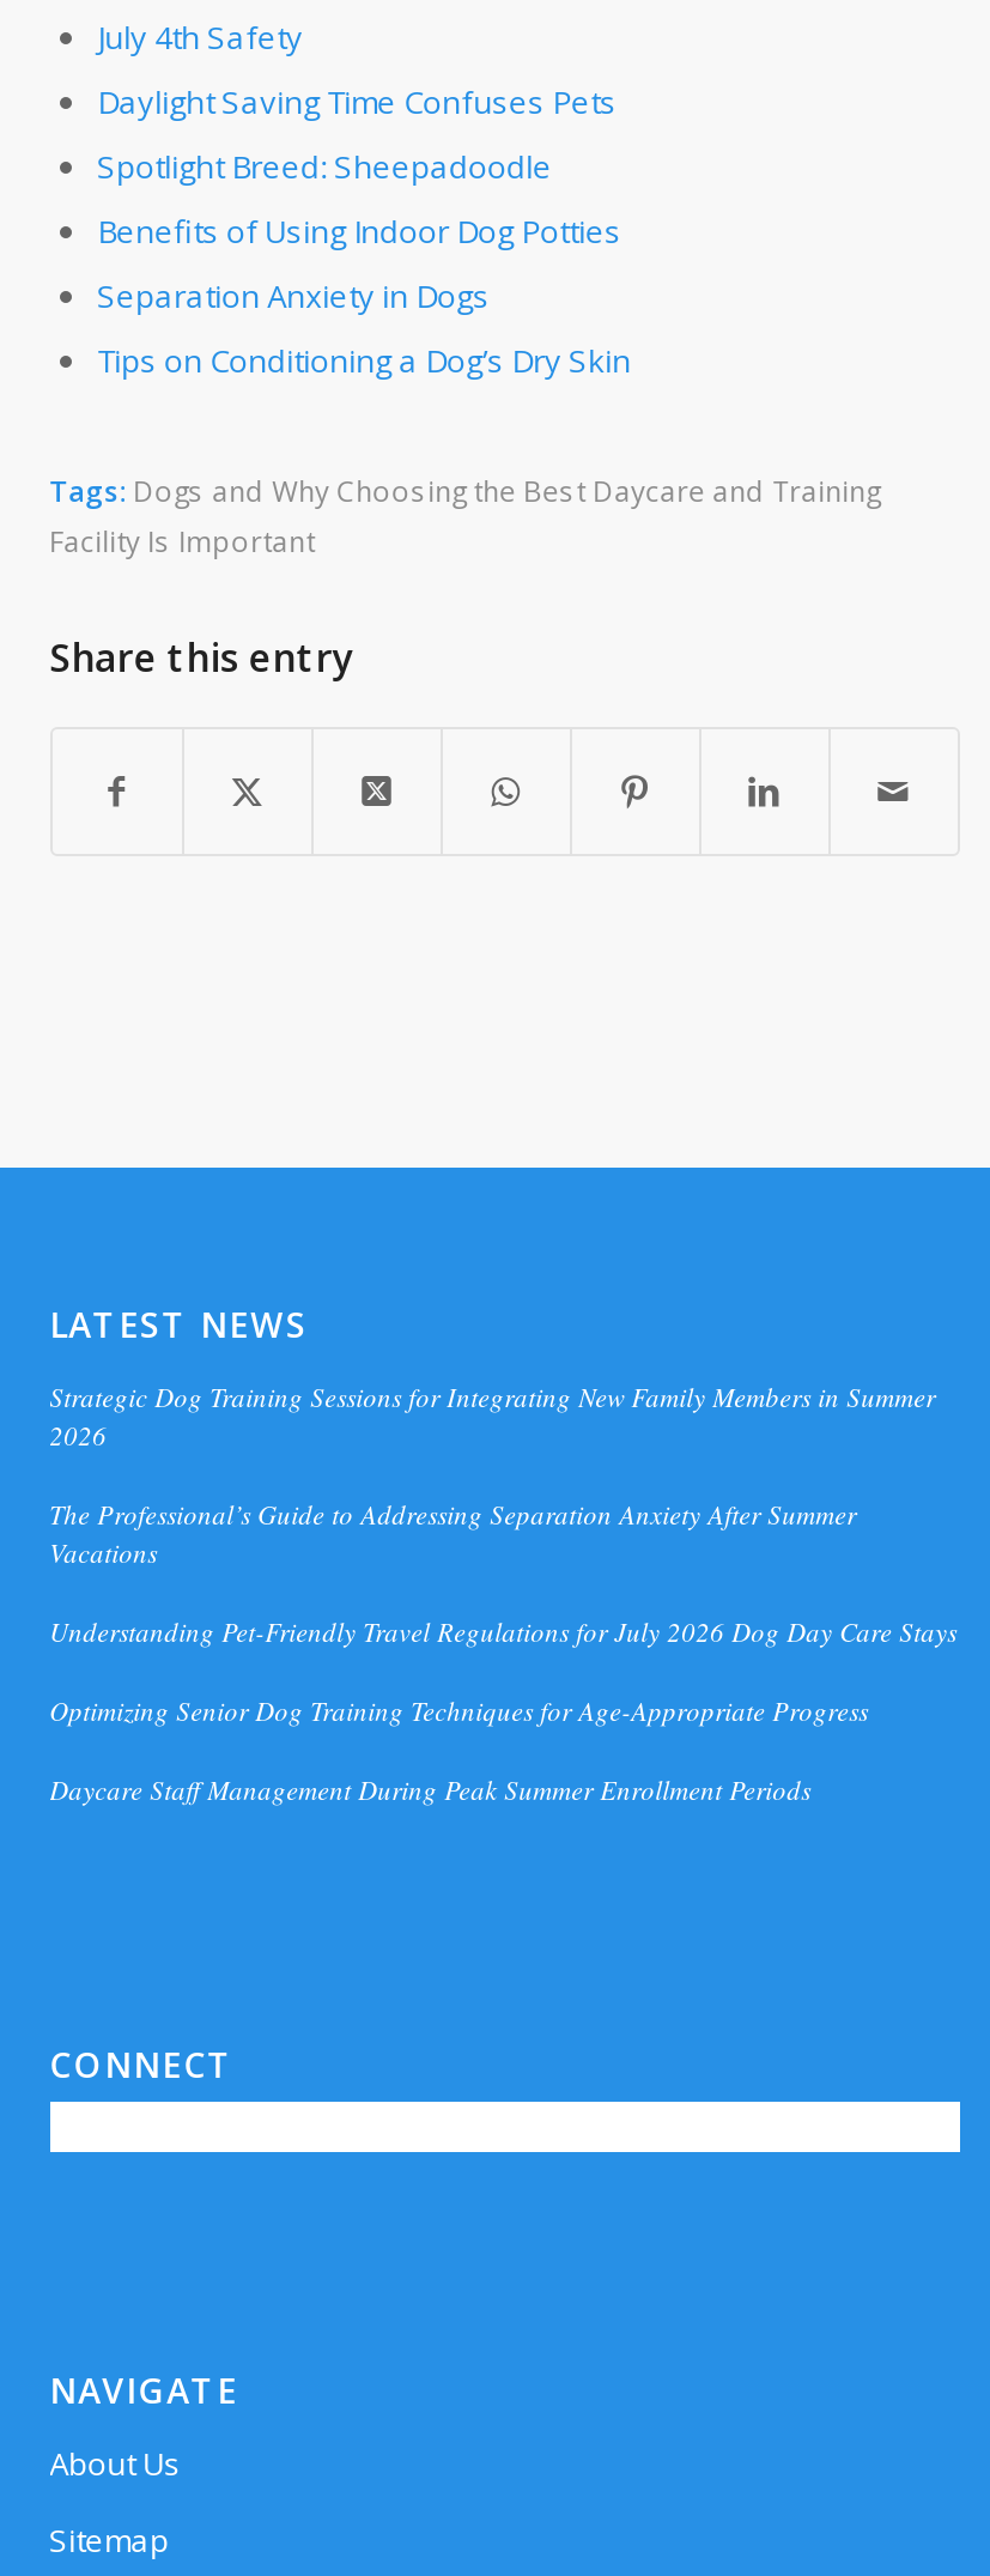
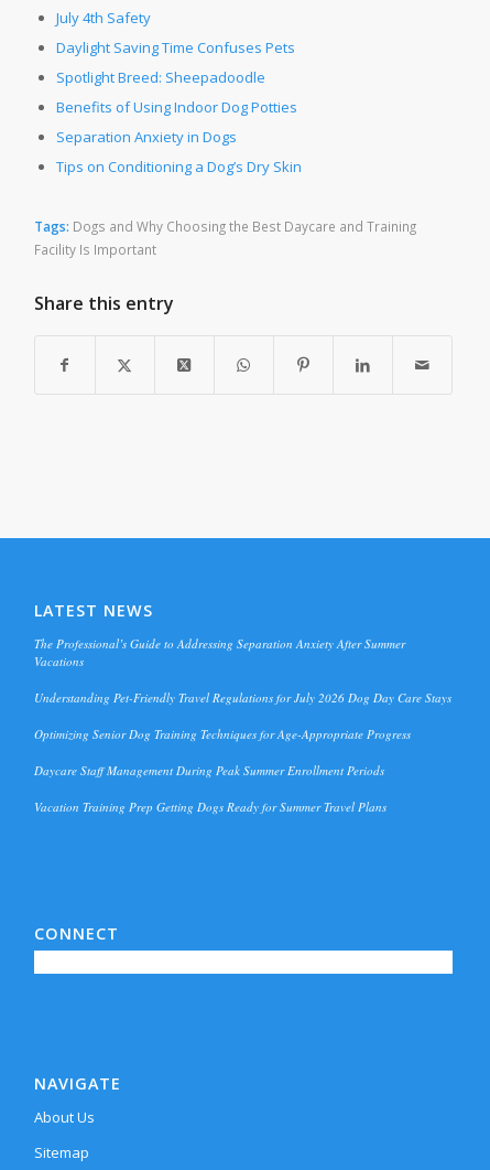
[49,1378,935,1453] Strategic Dog Training Sessions for Integrating New Family Members in Summer | 2026 -> none
moved [49,1496,957,1807] -> [34,635,451,779]: The Professional’s Guide to Addressing Separation Anxiety After Summer | Vacations | Understanding Pet-Friendly Travel Regulations for July 2026 Dog Day Care Stays | Optimizing Senior Dog Training Techniques for Age-Appropriate Progress | Daycare Staff Management During Peak Summer Enrollment Periods
none -> [34,798,386,815] Vacation Training Prep Getting Dogs Ready for Summer Travel Plans

